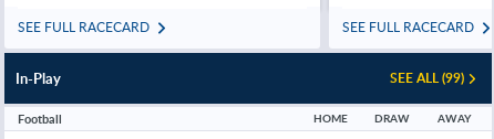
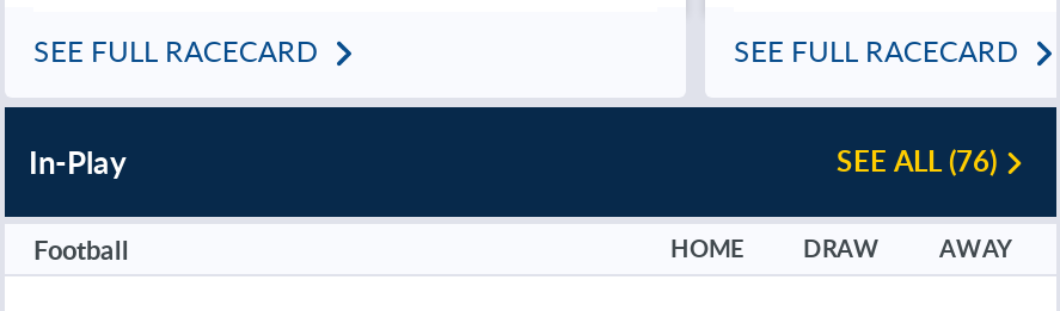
[390,69,464,87] SEE ALL (99) -> [837,141,997,182] SEE ALL (76)

